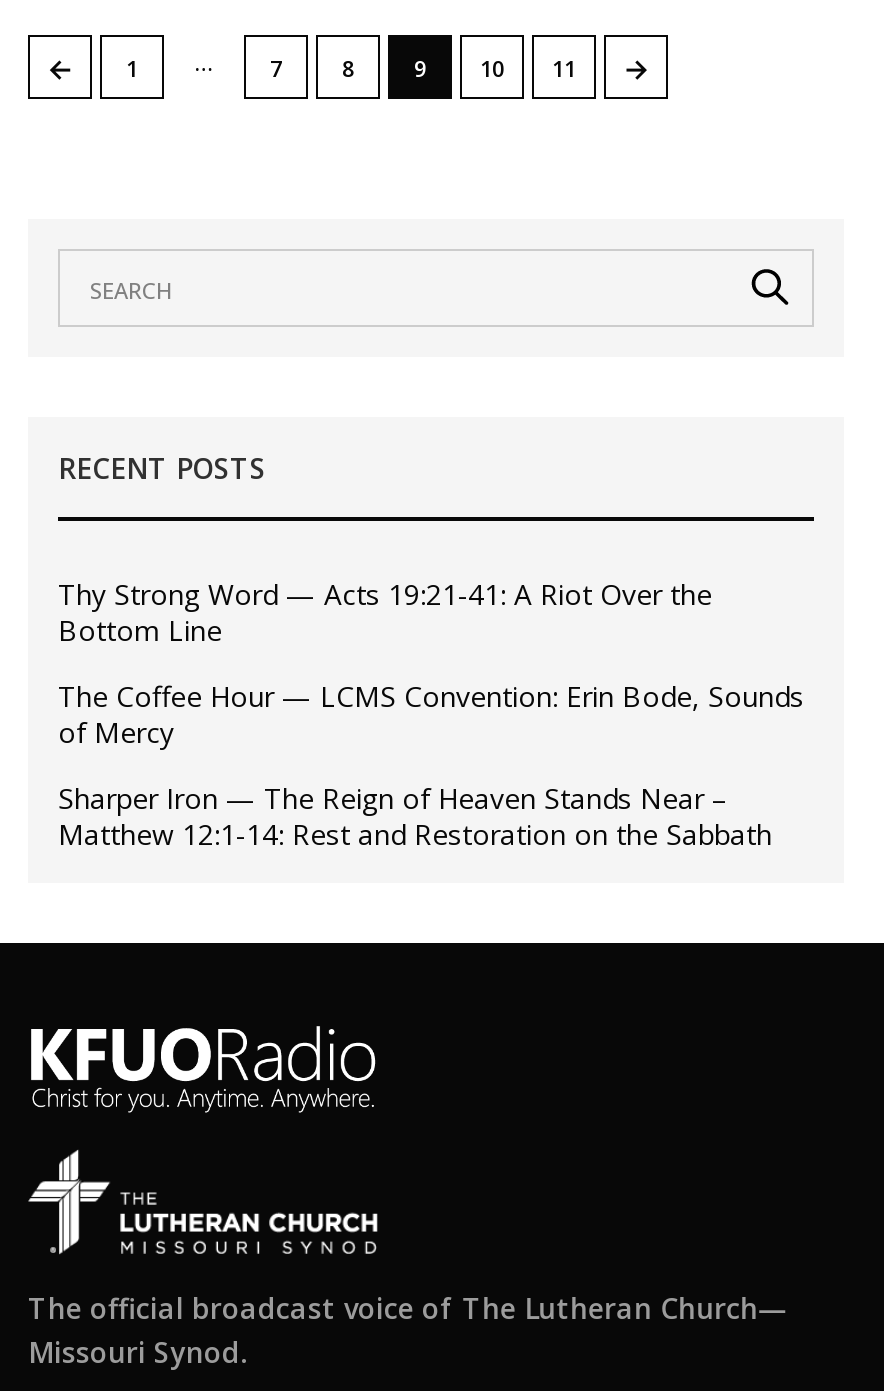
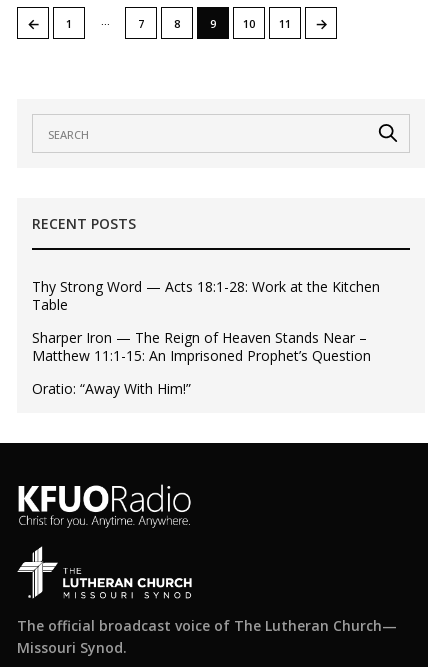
[58,576,804,752] Thy Strong Word — Acts 19:21-41: A Riot Over the | Bottom Line | The Coffee Hour — LCMS Convention: Erin Bode, Sounds | of Mercy -> [32,277,380,314] Thy Strong Word — Acts 18:1-28: Work at the Kitchen | Table
moved [58,780,728,818] -> [32,328,367,347]: Sharper Iron — The Reign of Heaven Stands Near –
[58,816,772,854] Matthew 12:1-14: Rest and Restoration on the Sabbath -> [32,346,371,398] Matthew 11:1-15: An Imprisoned Prophet’s Question | Oratio: “Away With Him!”

